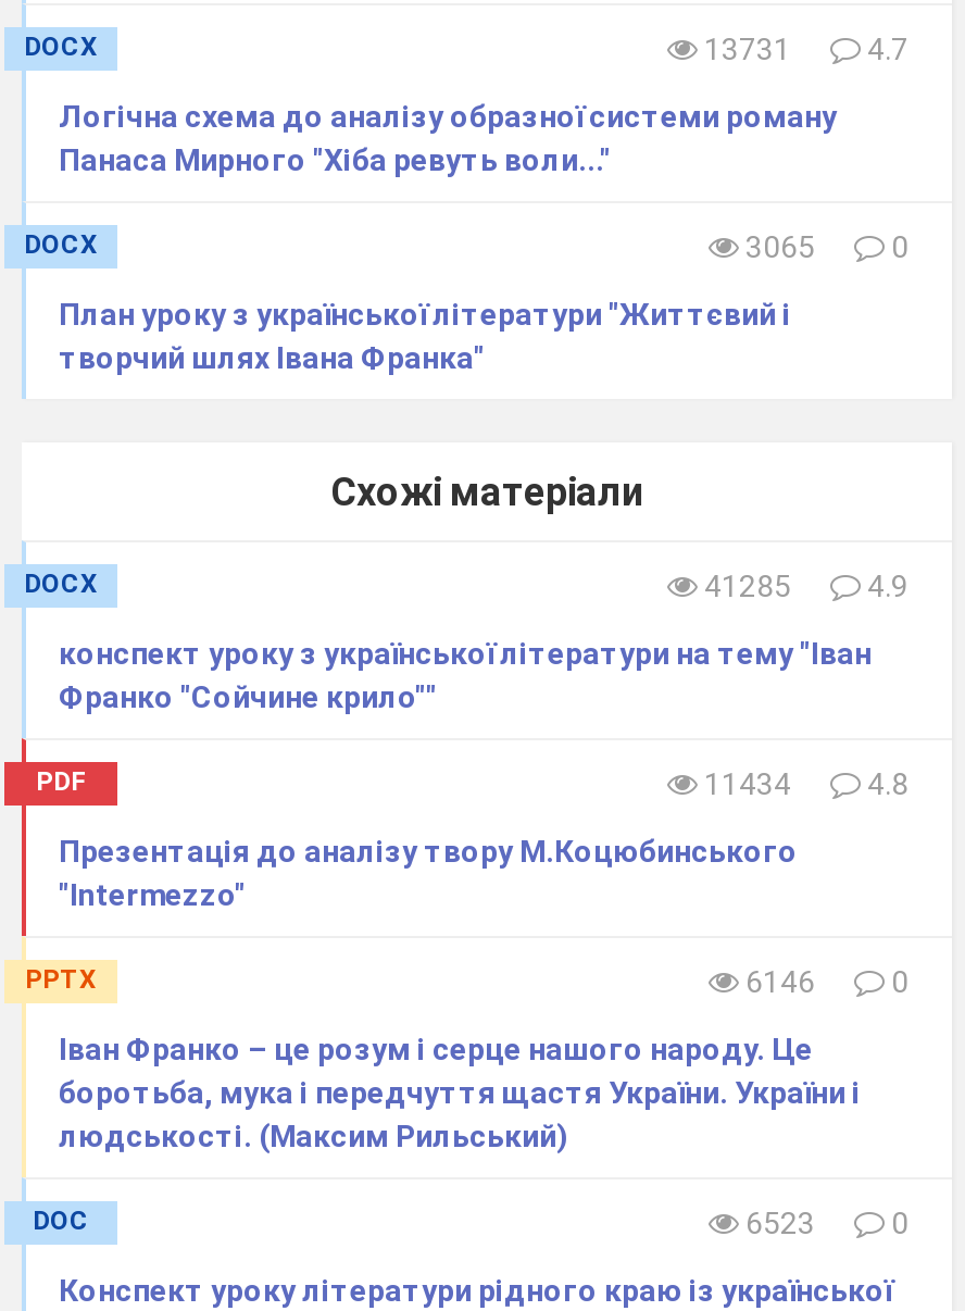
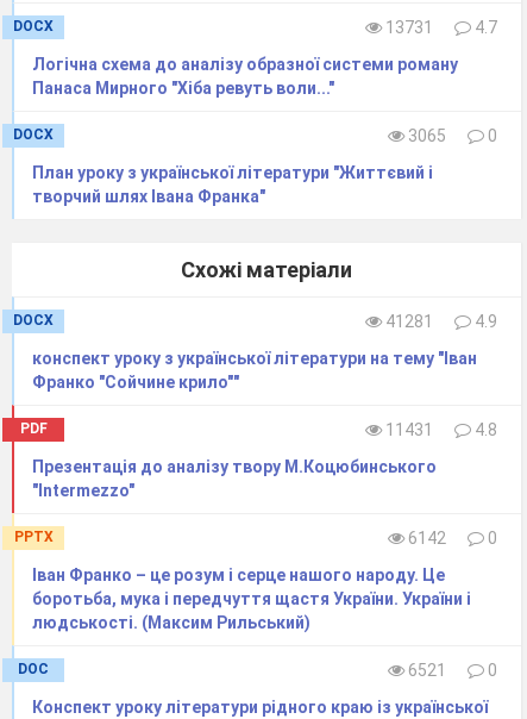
[698,567,908,602] 41285 4.9 -> [382,312,497,331] 41281 4.9
[698,765,908,800] 11434 4.8 -> [382,420,497,439] 11431 4.8
[739,963,908,998] 6146 0 -> [404,529,497,548] 6142 0
[739,1204,908,1239] 6523 0 -> [404,661,497,680] 6521 0

